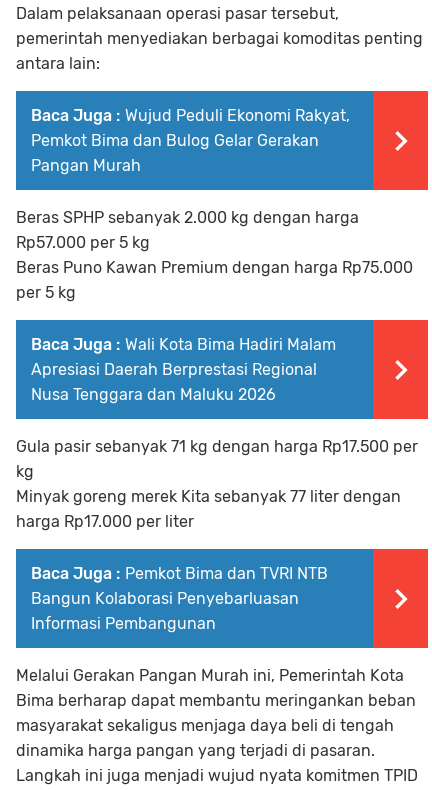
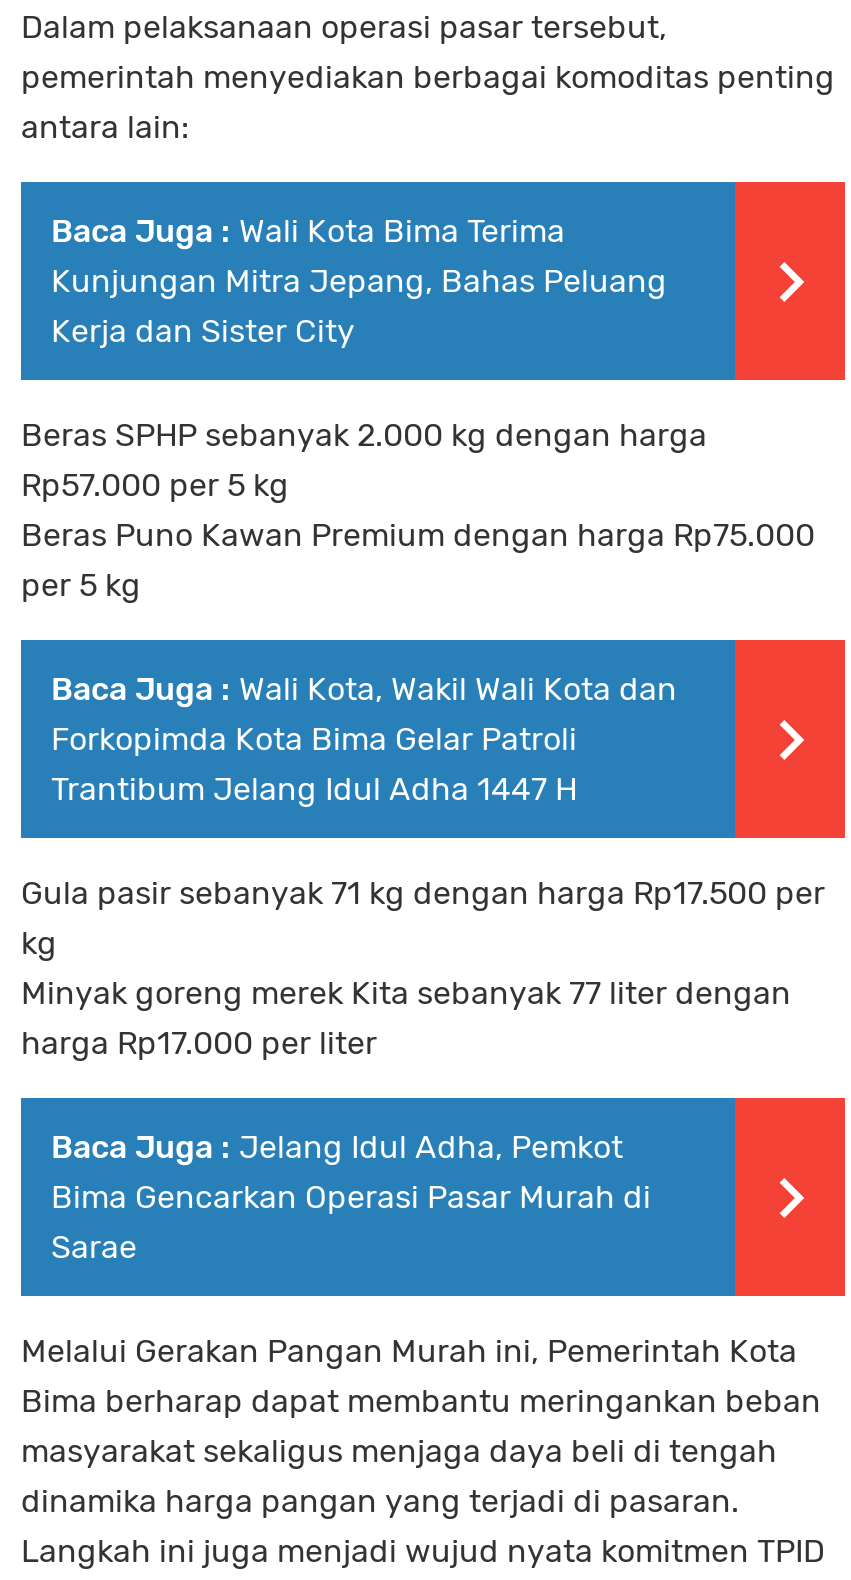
[31,106,350,175] Baca Juga : Wujud Peduli Ekonomi Rakyat, | Pemkot Bima dan Bulog Gelar Gerakan | Pangan Murah -> [51,213,667,351] Baca Juga : Wali Kota Bima Terima | Kunjungan Mitra Jepang, Bahas Peluang | Kerja dan Sister City
[31,335,336,404] Baca Juga : Wali Kota Bima Hadiri Malam | Apresiasi Daerah Berprestasi Regional | Nusa Tenggara dan Maluku 2026 -> [51,671,677,809] Baca Juga : Wali Kota, Wakil Wali Kota dan | Forkopimda Kota Bima Gelar Patroli | Trantibum Jelang Idul Adha 1447 H
[31,564,328,633] Baca Juga : Pemkot Bima dan TVRI NTB | Bangun Kolaborasi Penyebarluasan | Informasi Pembangunan -> [51,1129,651,1267] Baca Juga : Jelang Idul Adha, Pemkot | Bima Gencarkan Operasi Pasar Murah di | Sarae

